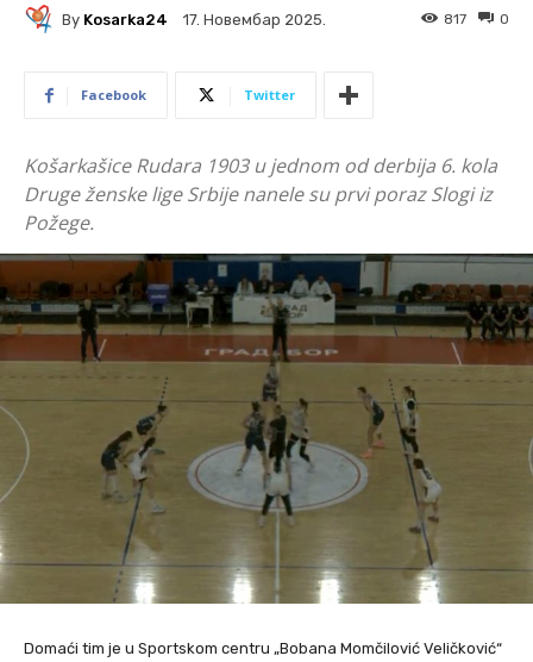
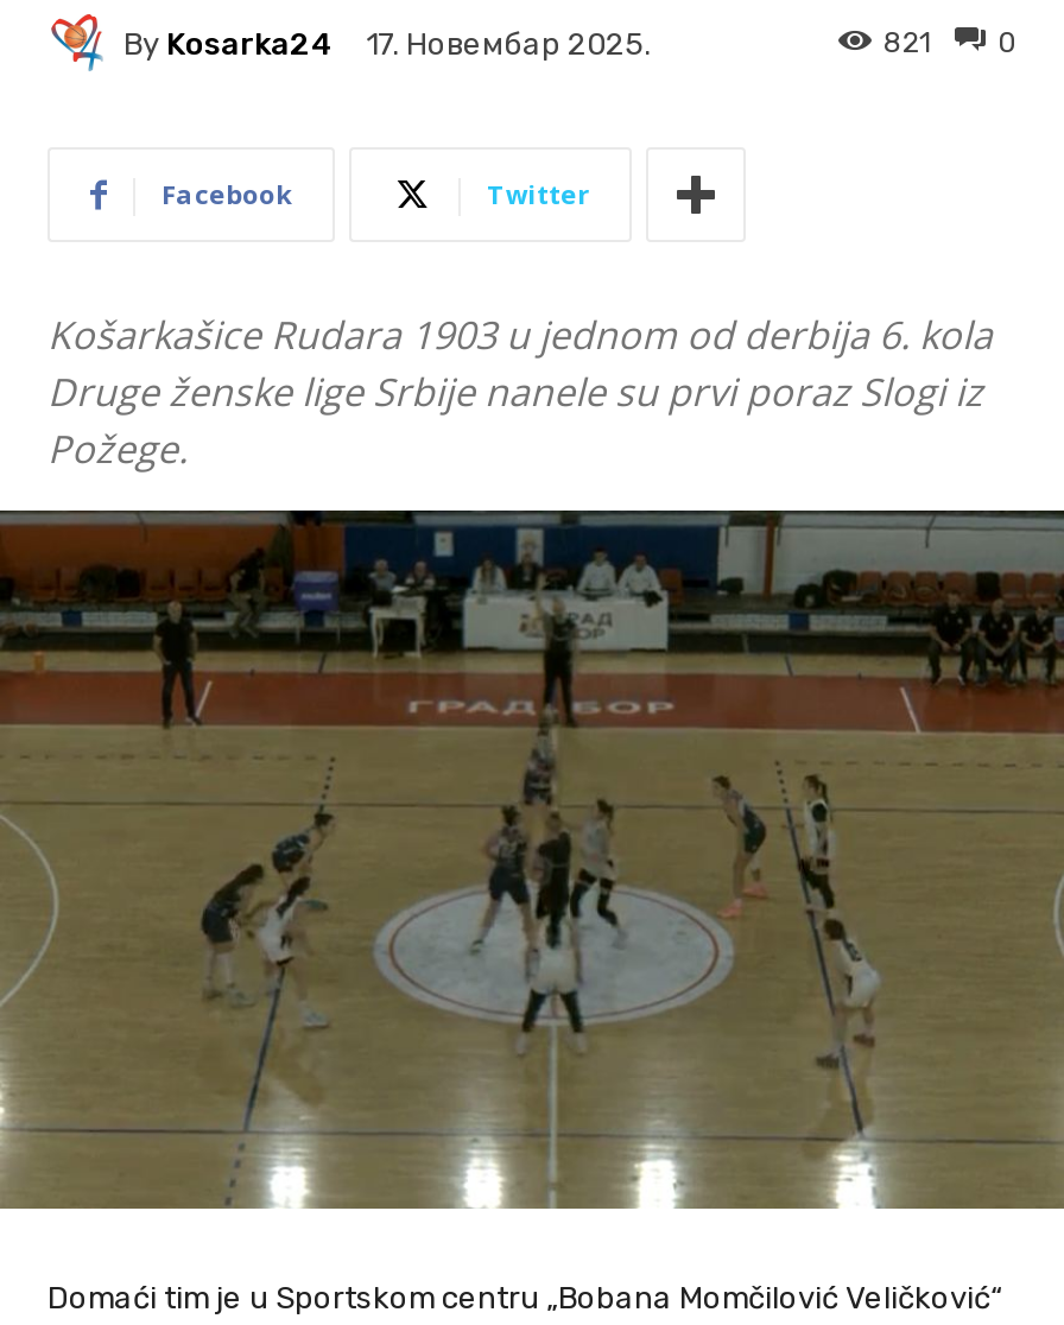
[444,11,466,27] 817 -> [883,26,931,59] 821

